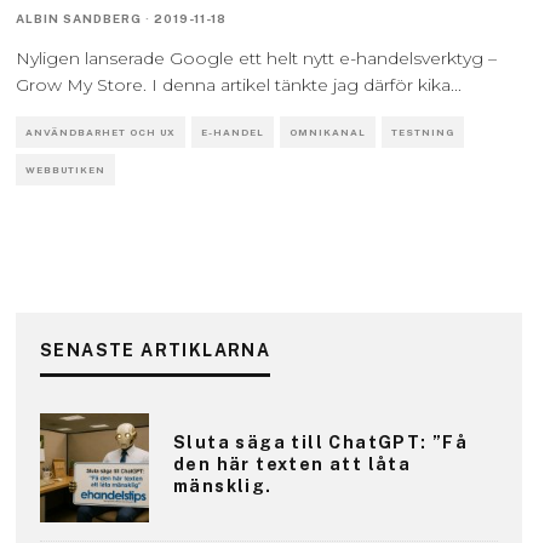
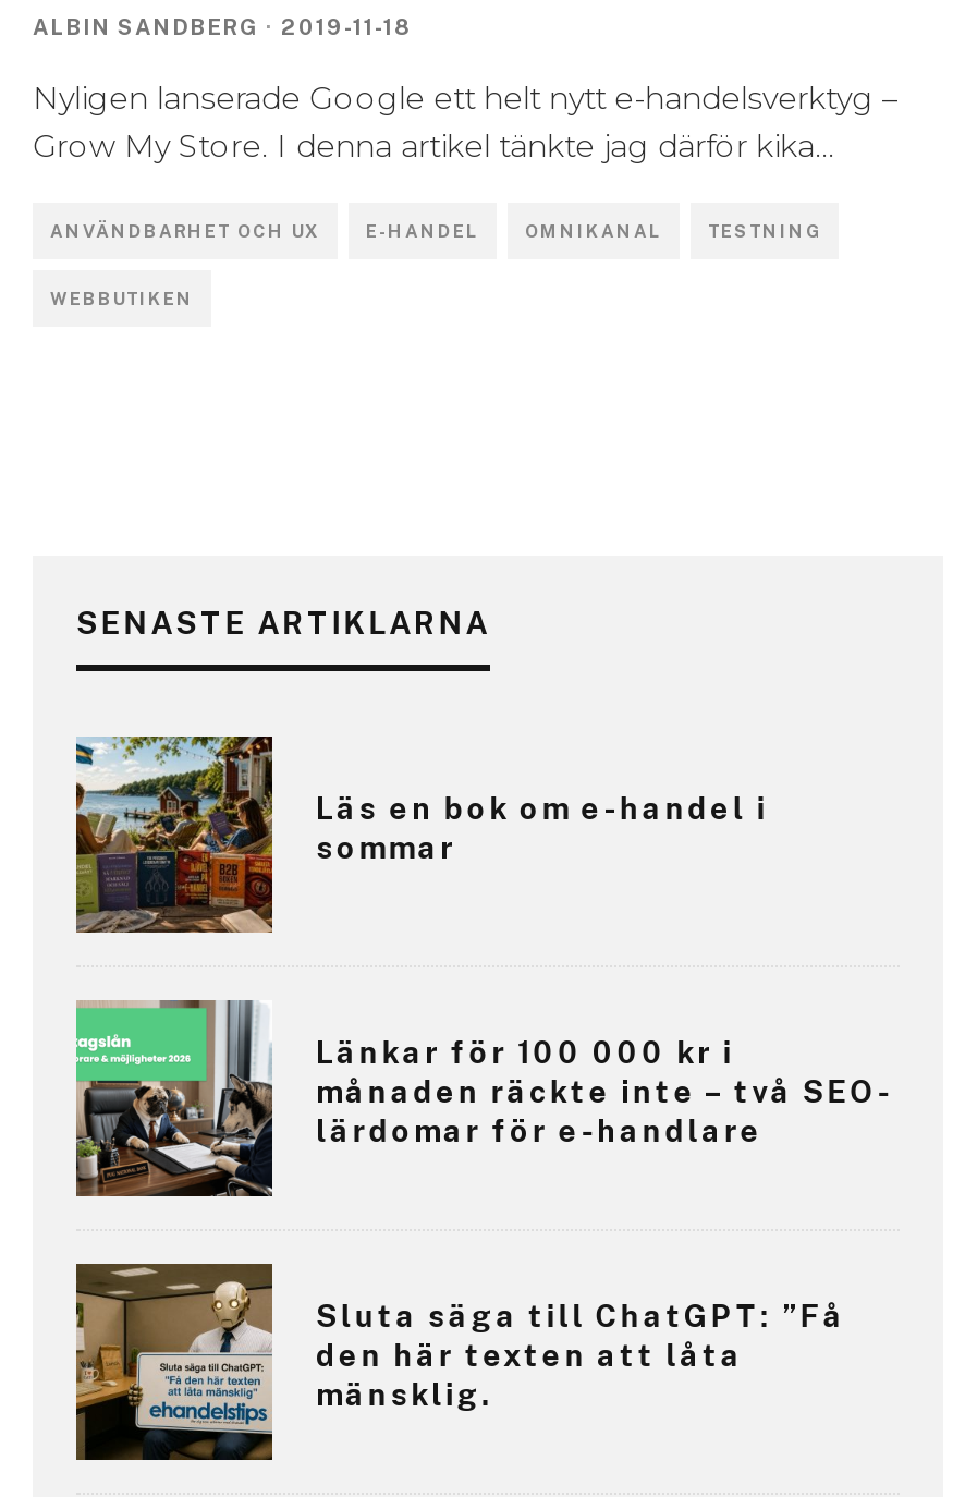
none -> [74,737,768,935] [image] | Läs en bok om e-handel i | sommar
none -> [74,998,893,1198] [image] | Länkar för 100 000 kr i | månaden räckte inte – två SEO- | lärdomar för e-handlare

